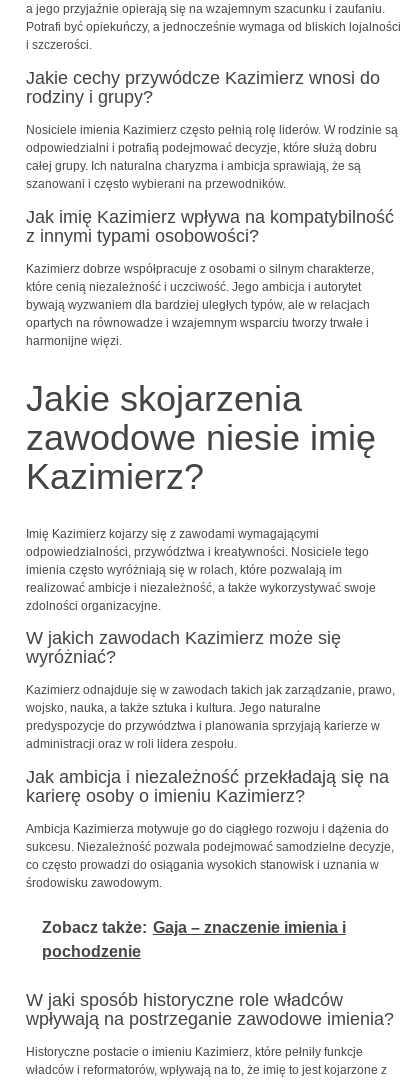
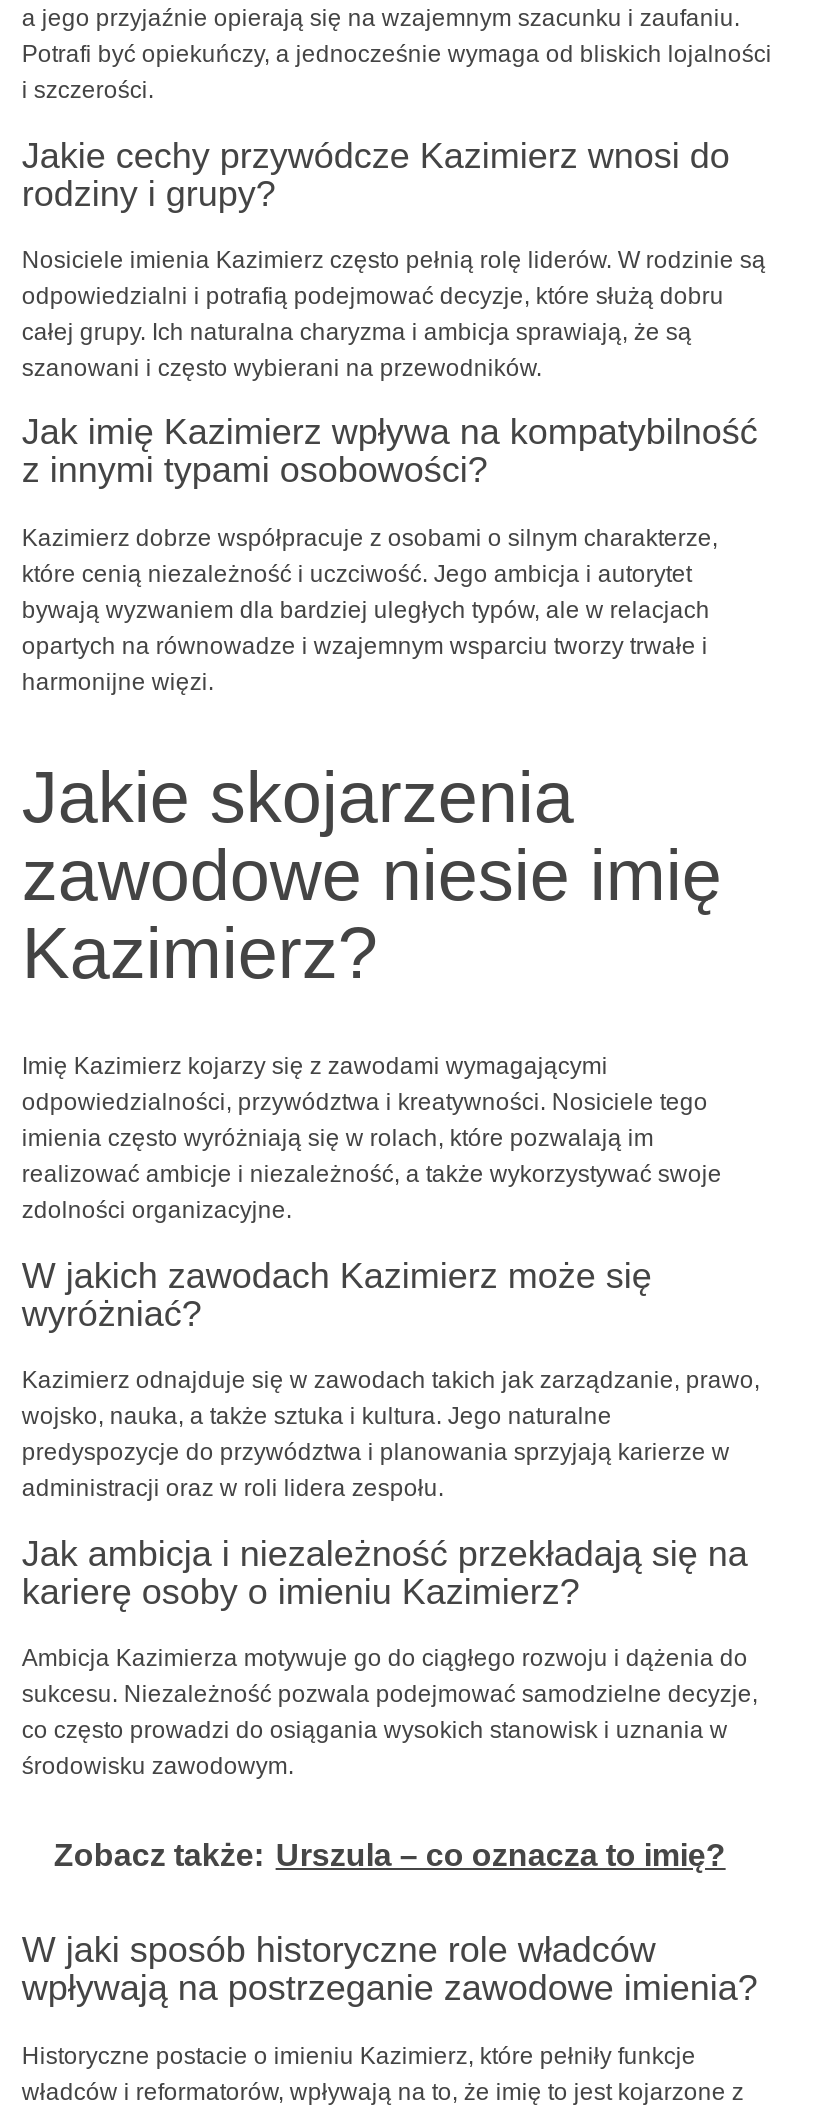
[42,919,346,960] Zobacz także: Gaja – znaczenie imienia i | pochodzenie -> [54,1838,726,1872] Zobacz także: Urszula – co oznacza to imię?

